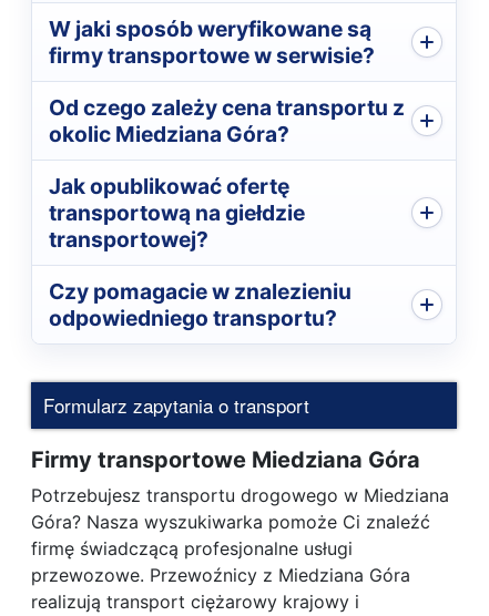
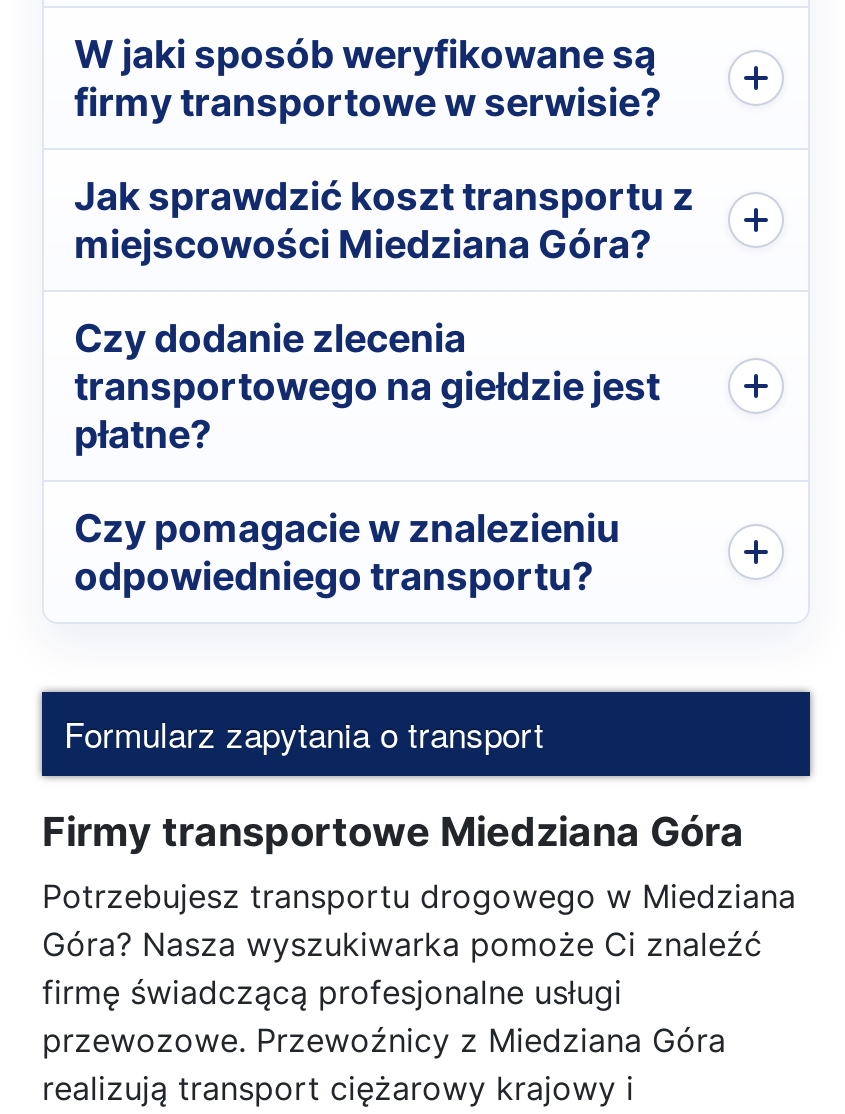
[49,94,405,147] Od czego zależy cena transportu z | okolic Miedziana Góra? -> [74,172,694,268] Jak sprawdzić koszt transportu z | miejscowości Miedziana Góra?
[49,173,305,252] Jak opublikować ofertę | transportową na giełdzie | transportowej? -> [74,314,660,458] Czy dodanie zlecenia | transportowego na giełdzie jest | płatne?

